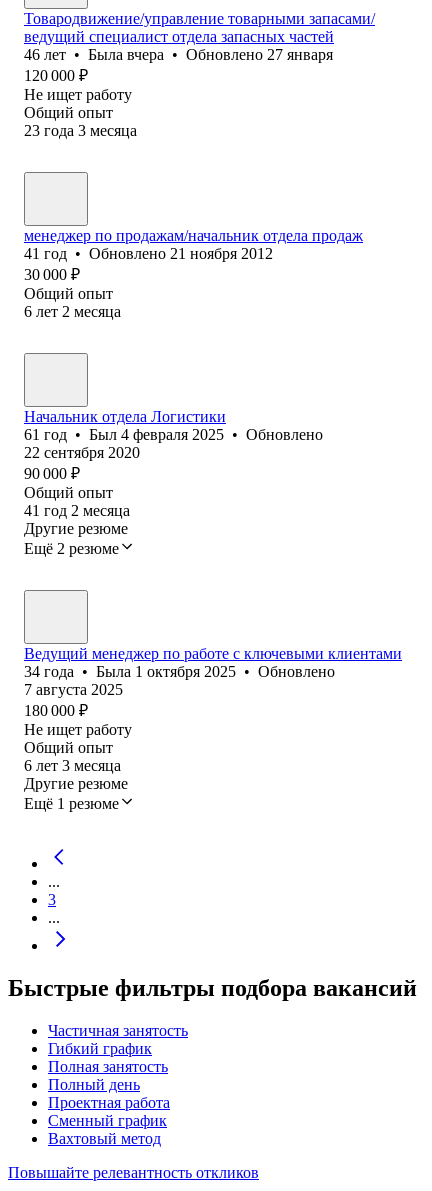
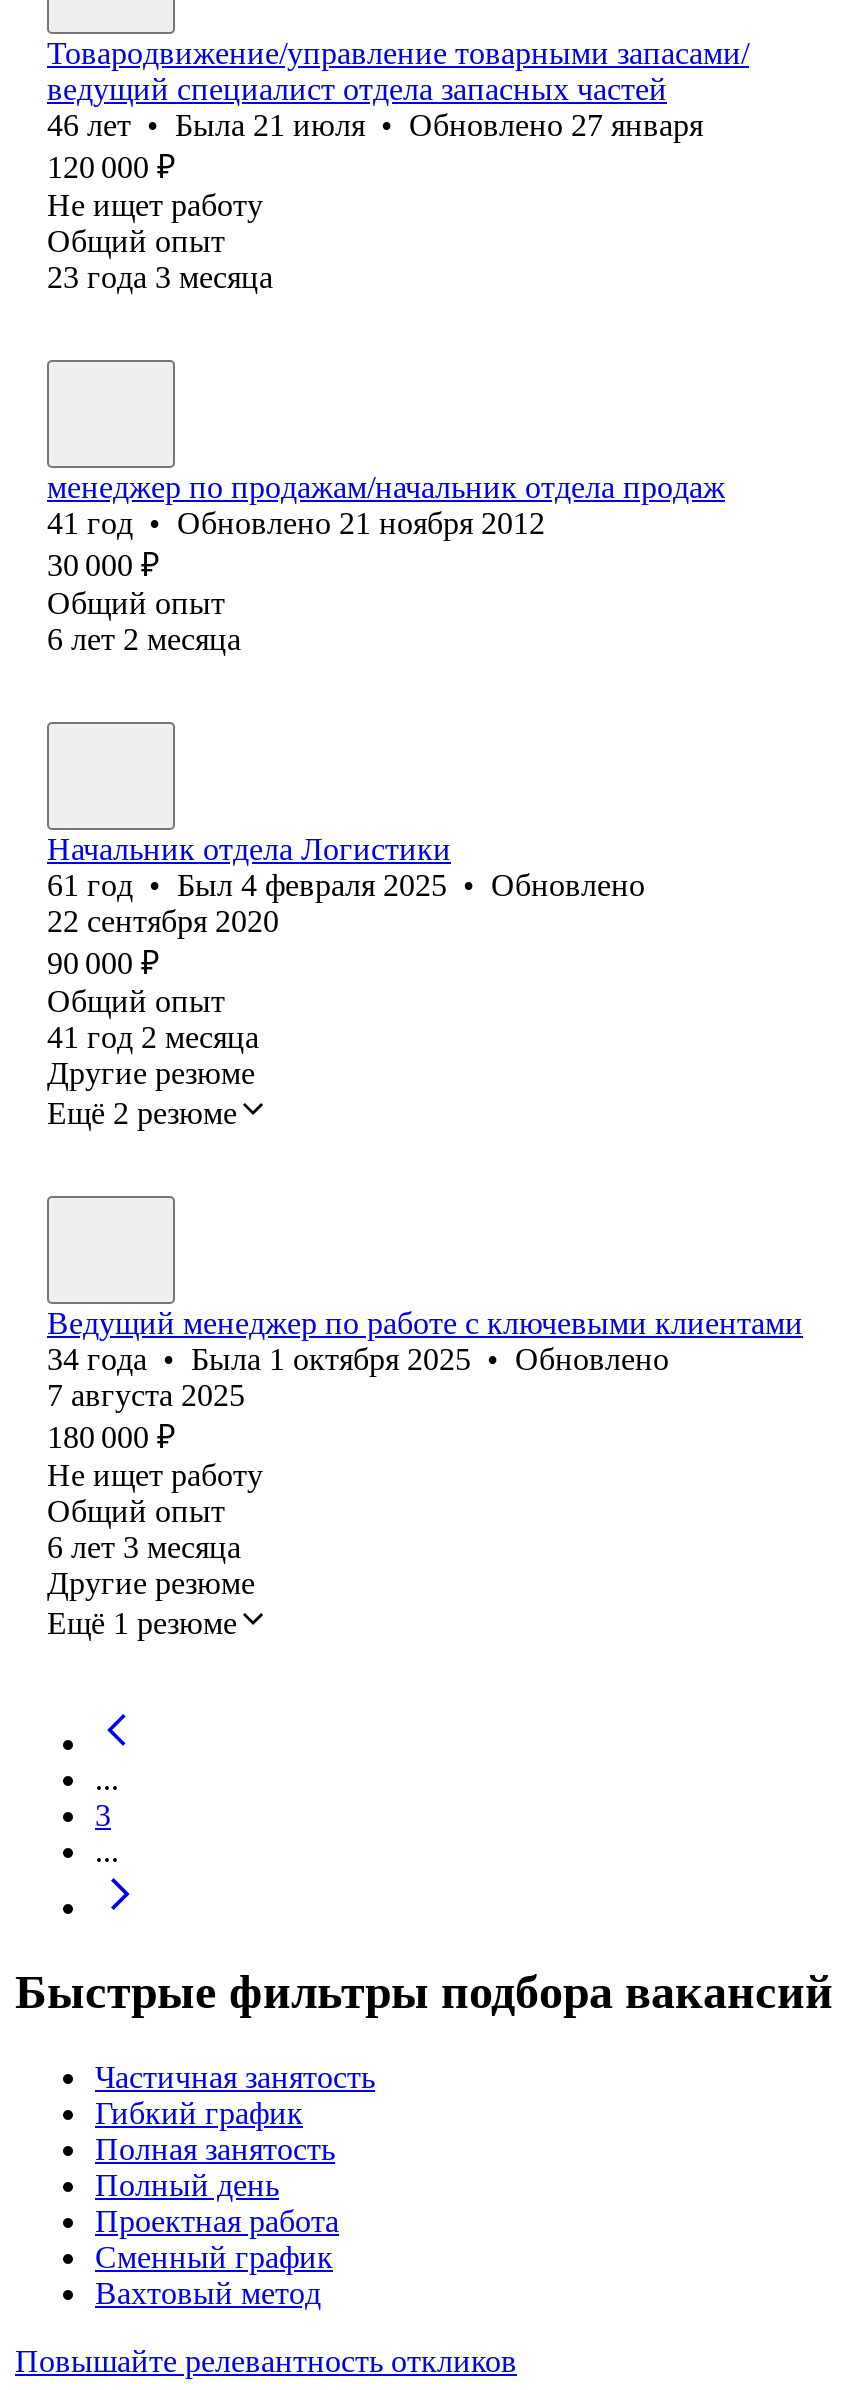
[24,46,333,63] 46 лет • Была вчера • Обновлено 27 января -> [47,108,703,142] 46 лет • Была 21 июля • Обновлено 27 января

